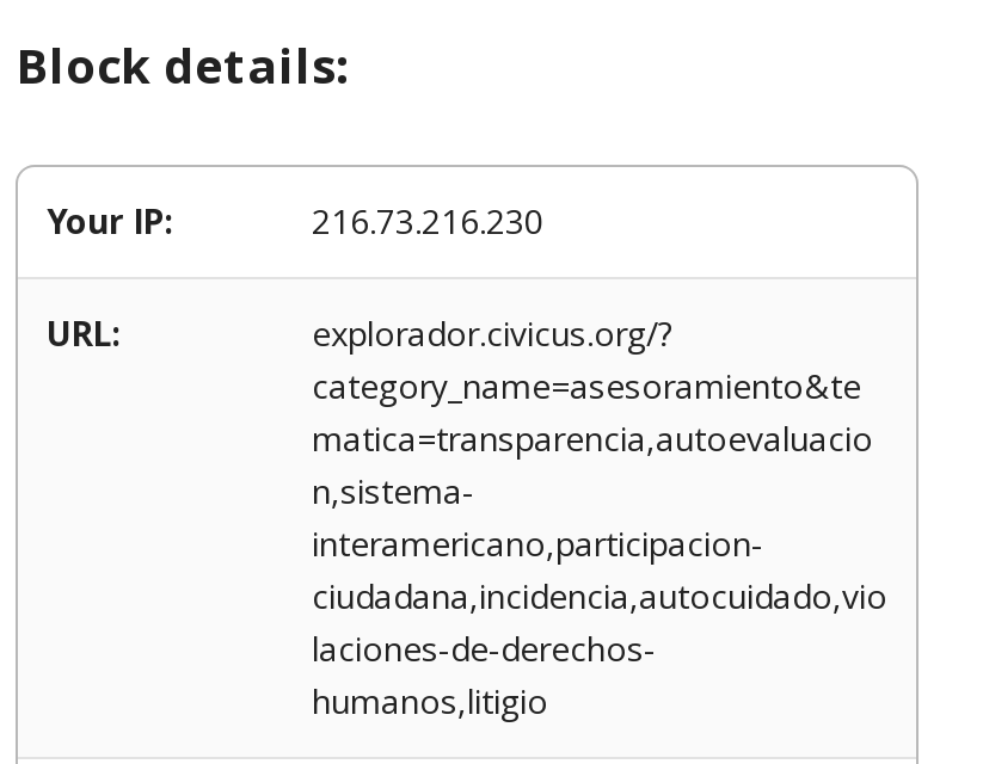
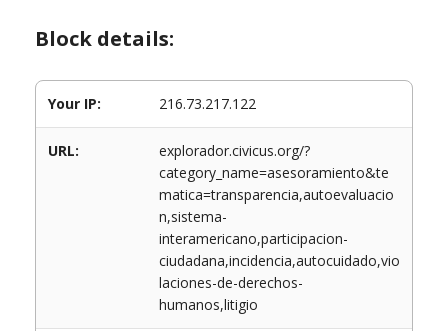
[312,198,543,244] 216.73.216.230 -> [159,94,256,113] 216.73.217.122

